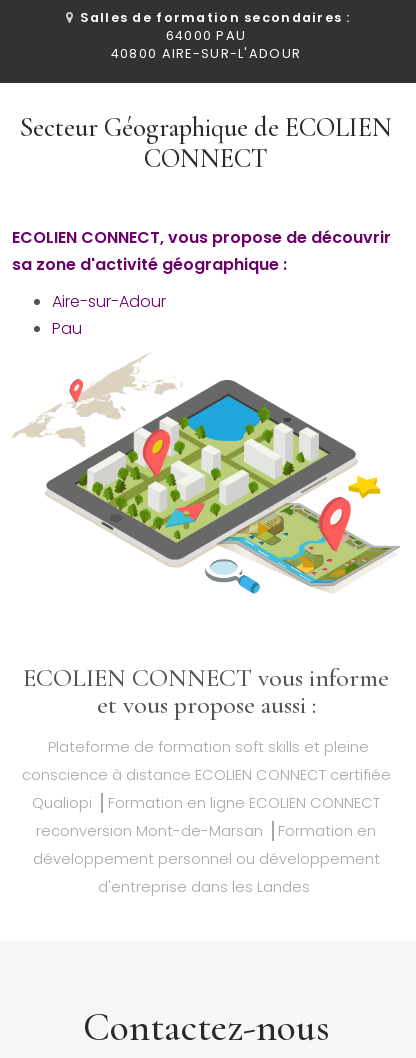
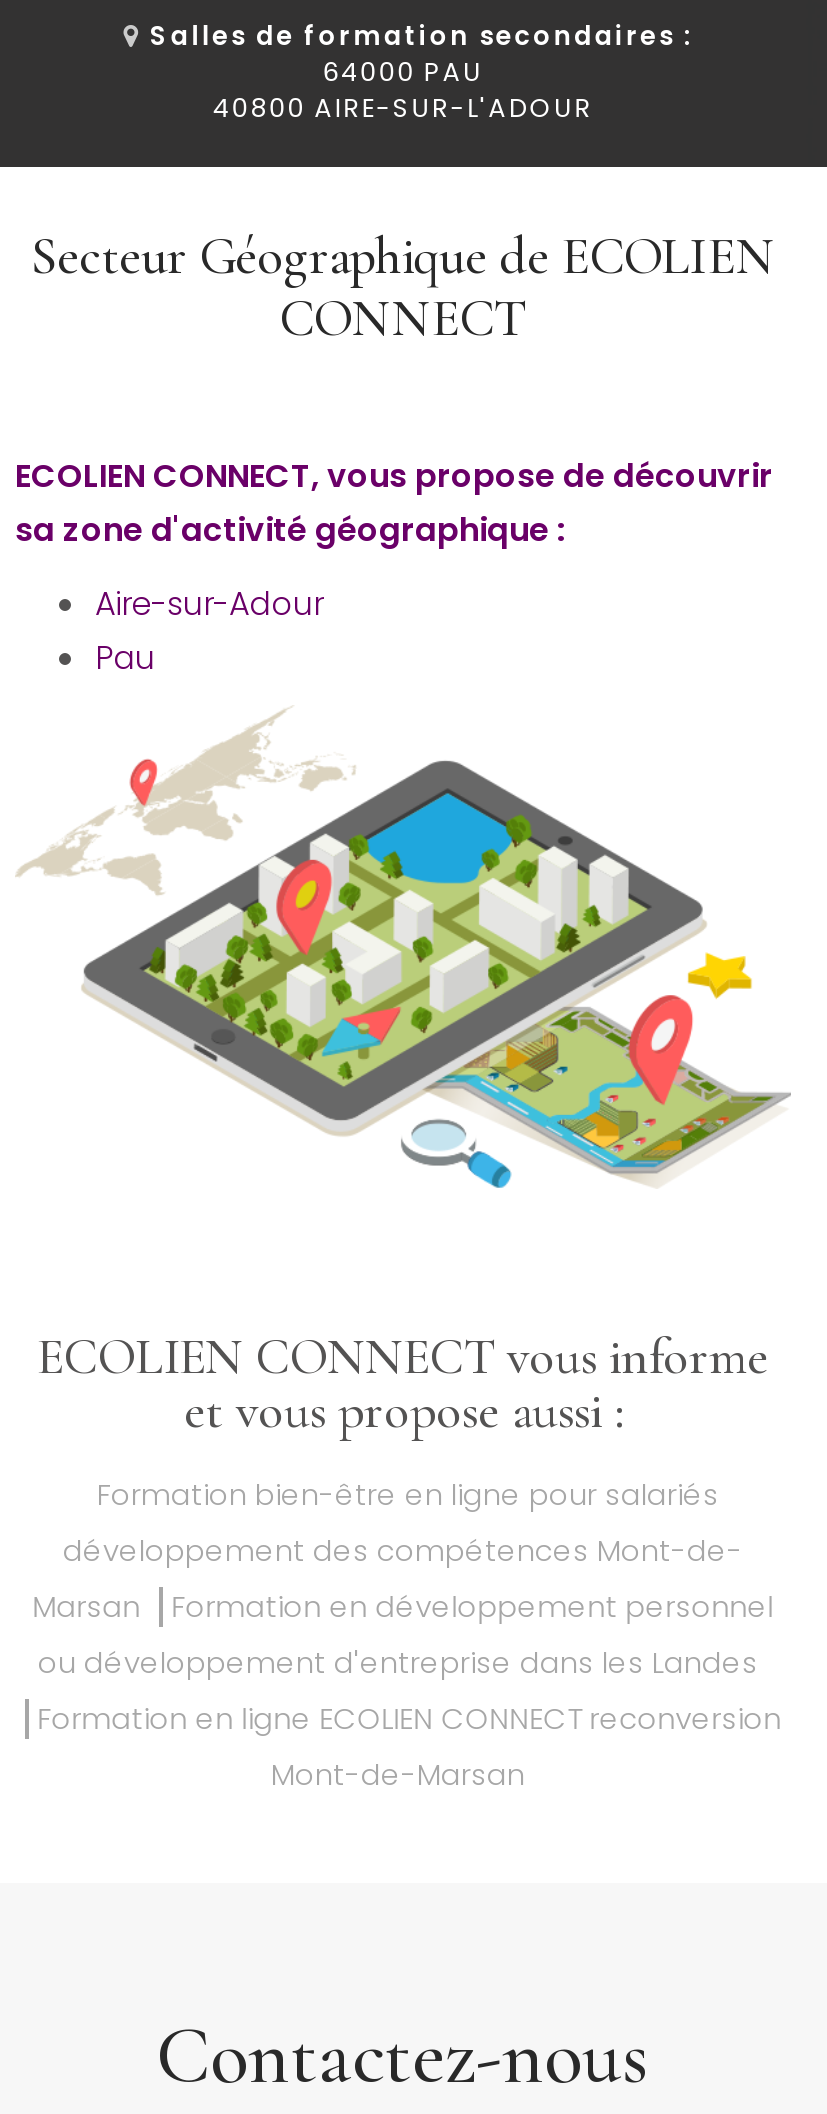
[21,737,390,897] Plateforme de formation soft skills et pleine | conscience à distance ECOLIEN CONNECT certifiée | Qualiopi | Formation en ligne ECOLIEN CONNECT | reconversion Mont-de-Marsan | Formation en | développement personnel ou développement | d'entreprise dans les Landes -> [33,1475,781,1795] Formation bien-être en ligne pour salariés | développement des compétences Mont-de- | Marsan | Formation en développement personnel | ou développement d'entreprise dans les Landes | Formation en ligne ECOLIEN CONNECT reconversion | Mont-de-Marsan

